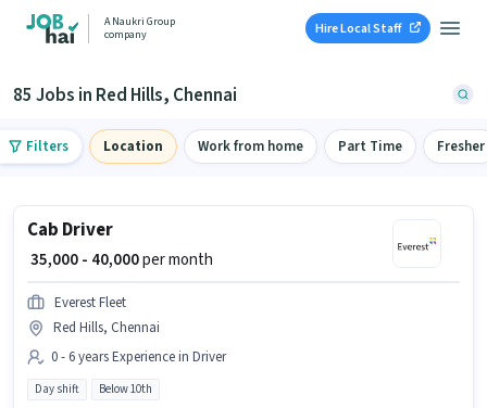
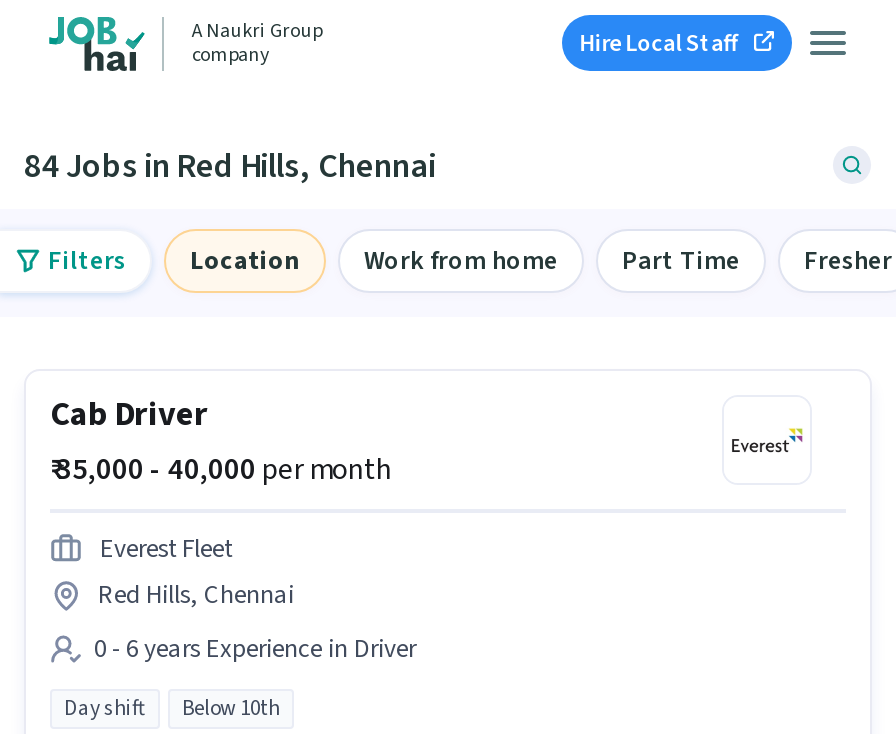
[13,83,237,109] 85 Jobs in Red Hills, Chennai -> [24,144,436,192] 84 Jobs in Red Hills, Chennai

